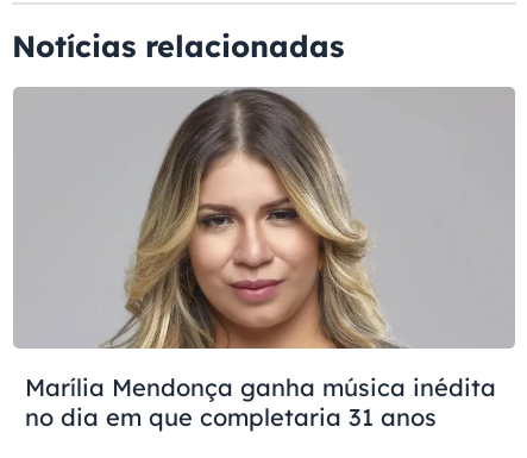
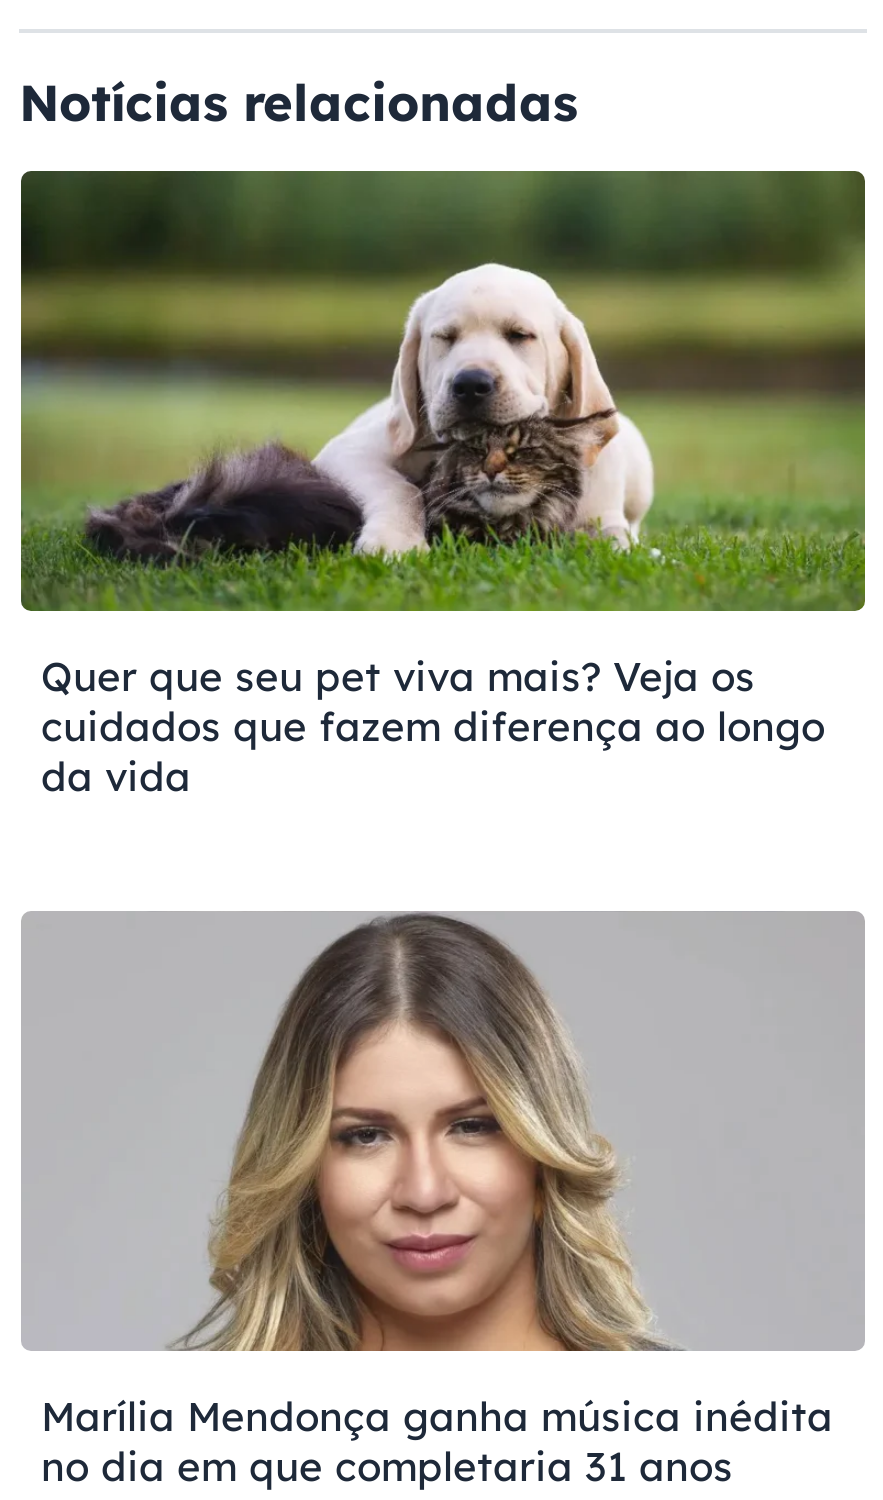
none -> [21,169,865,800] [image] | Quer que seu pet viva mais? Veja os | cuidados que fazem diferença ao longo | da vida

